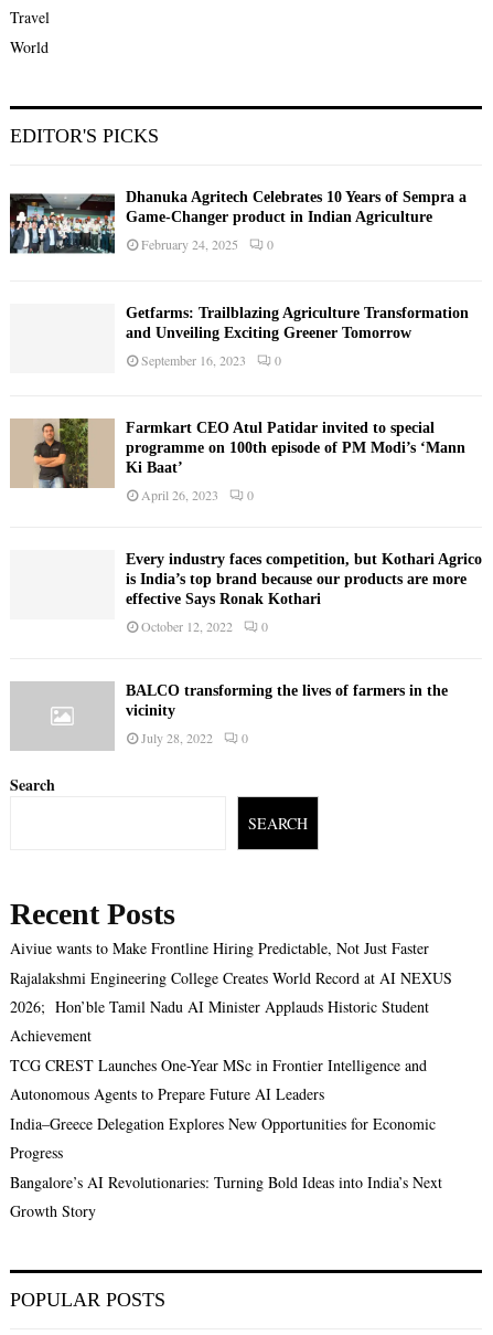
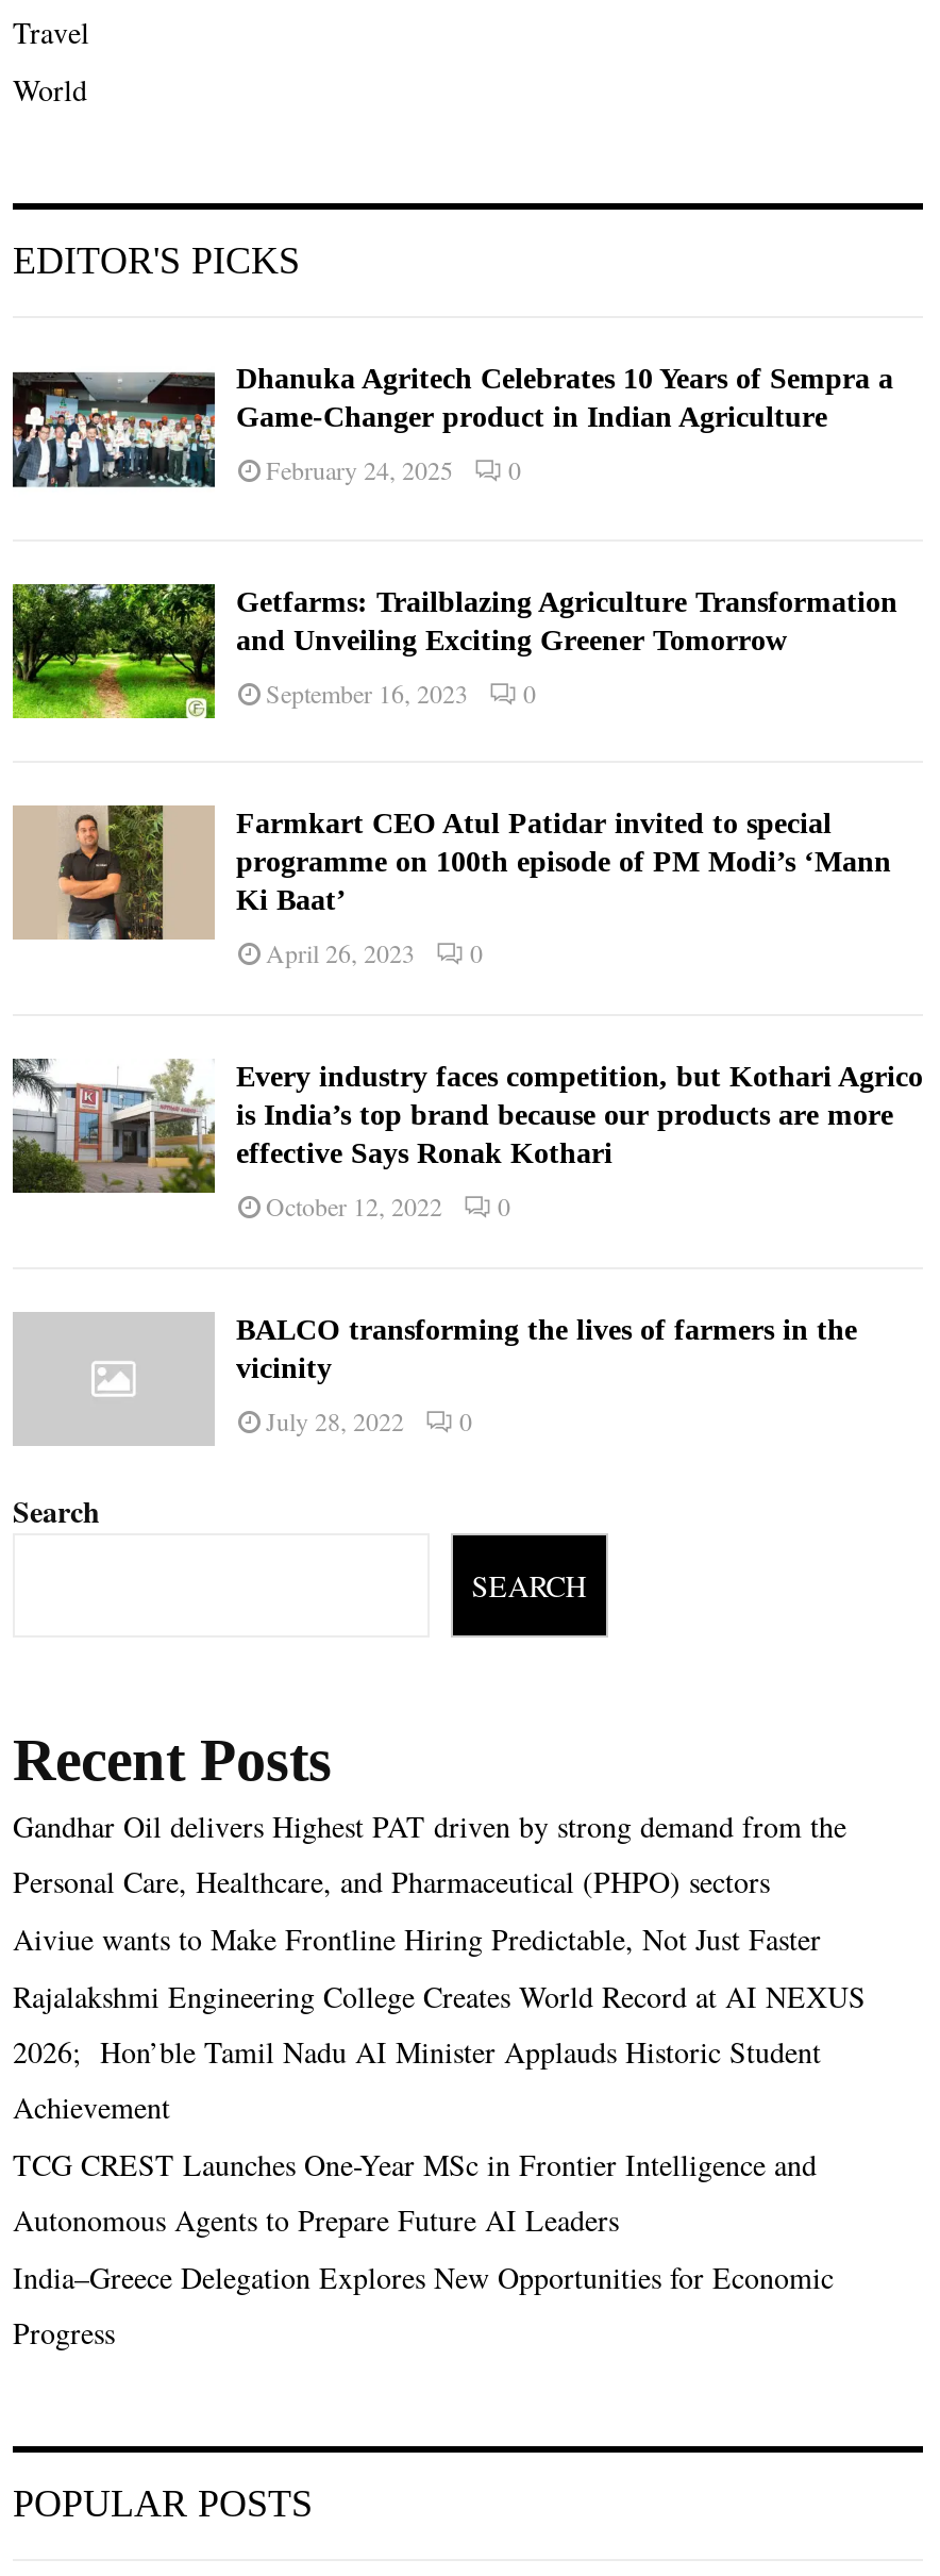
none -> [11,582,217,720] [image]
none -> [11,1057,217,1195] [image]
none -> [13,1806,846,1901] Gandhar Oil delivers Highest PAT driven by strong demand from the | Personal Care, Healthcare, and Pharmaceutical (PHPO) sectors
moved [10,937,452,1163] -> [13,1918,866,2353]: Aiviue wants to Make Frontline Hiring Predictable, Not Just Faster | Rajalakshmi Engineering College Creates World Record at AI NEXUS | 2026; Hon’ble Tamil Nadu AI Minister Applauds Historic Student | Achievement | TCG CREST Launches One-Year MSc in Frontier Intelligence and | Autonomous Agents to Prepare Future AI Leaders | India–Greece Delegation Explores New Opportunities for Economic | Progress
[10,1172,442,1221] Bangalore’s AI Revolutionaries: Turning Bold Ideas into India’s Next | Growth Story -> none

